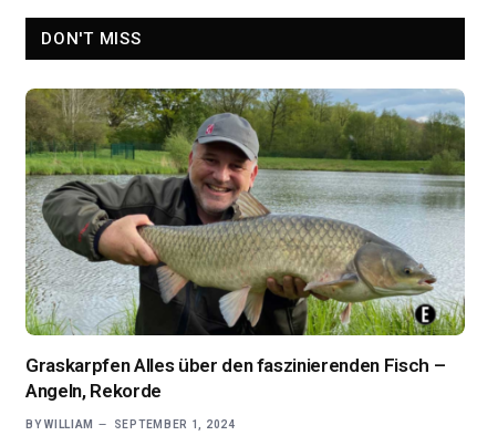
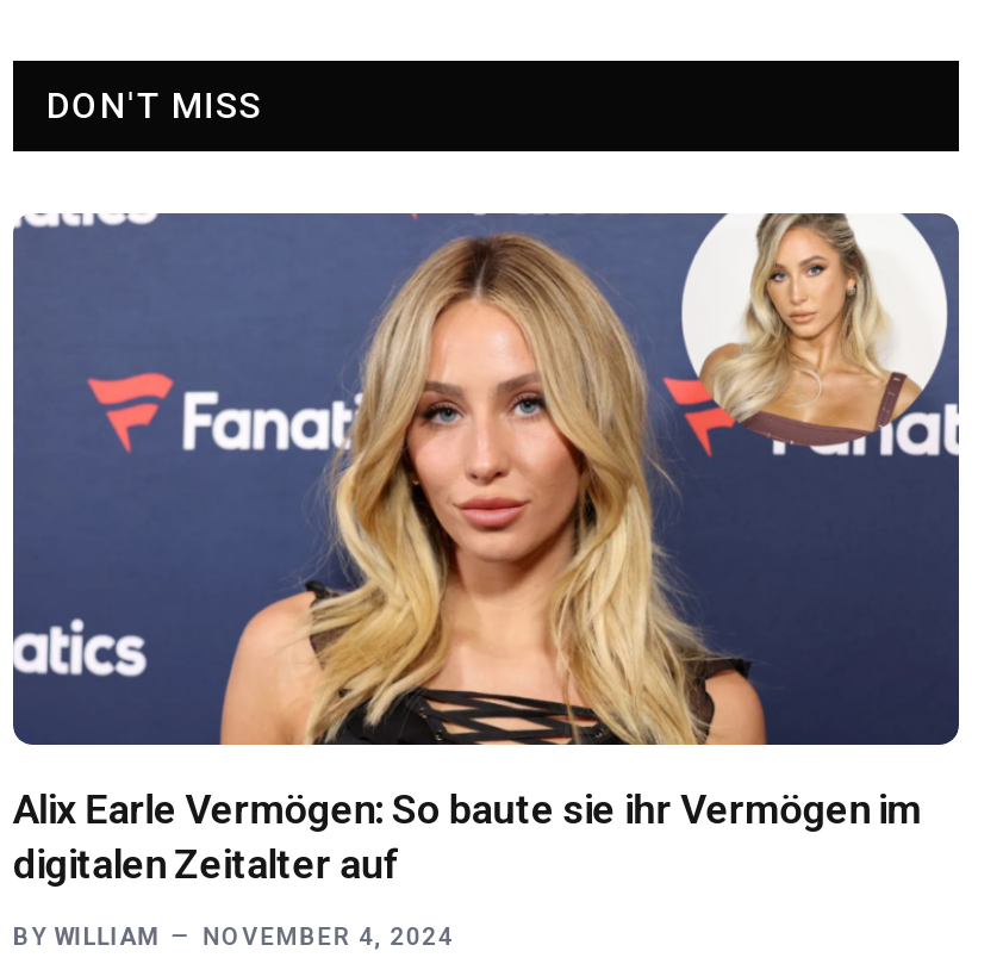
[24,87,466,402] [image] | Graskarpfen Alles über den faszinierenden Fisch – | Angeln, Rekorde -> [11,211,961,888] [image] | Alix Earle Vermögen: So baute sie ihr Vermögen im | digitalen Zeitalter auf
[25,419,235,431] BY WILLIAM SEPTEMBER 1, 2024 -> [13,924,454,950] BY WILLIAM NOVEMBER 4, 2024

